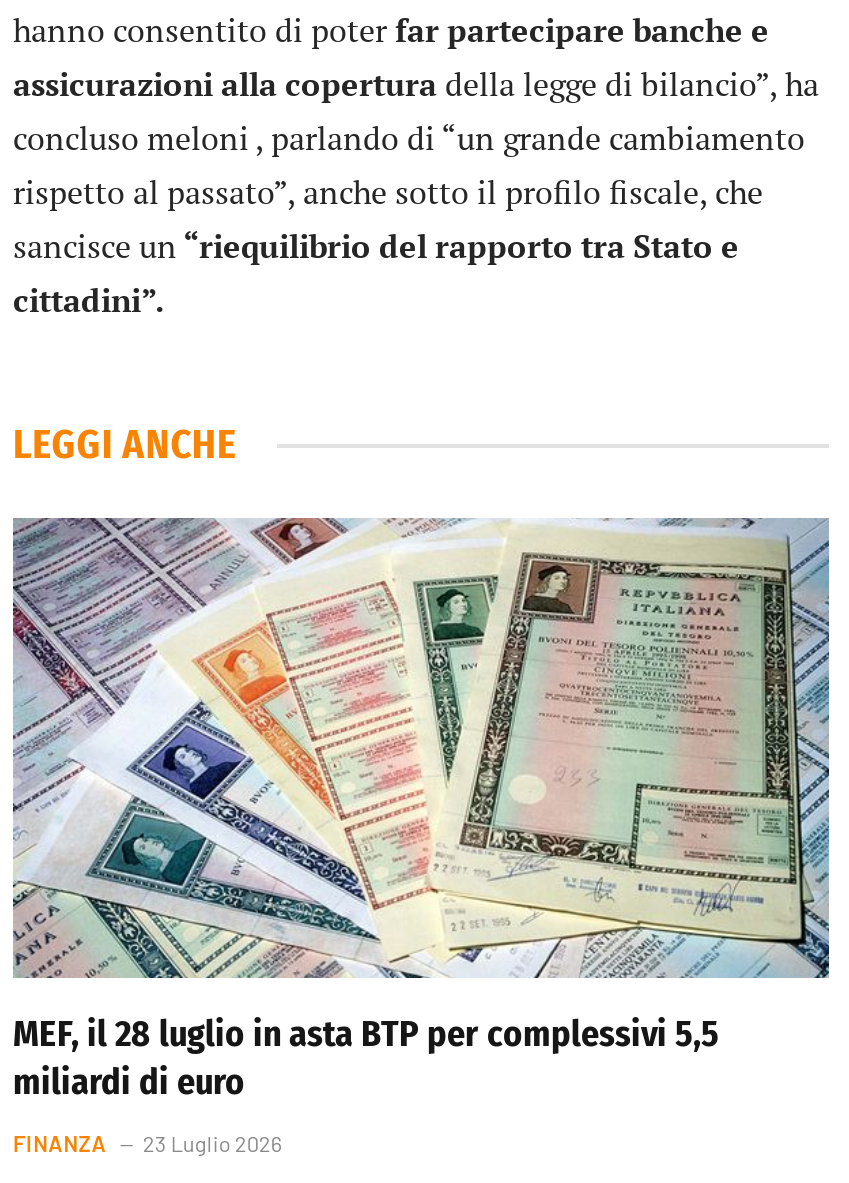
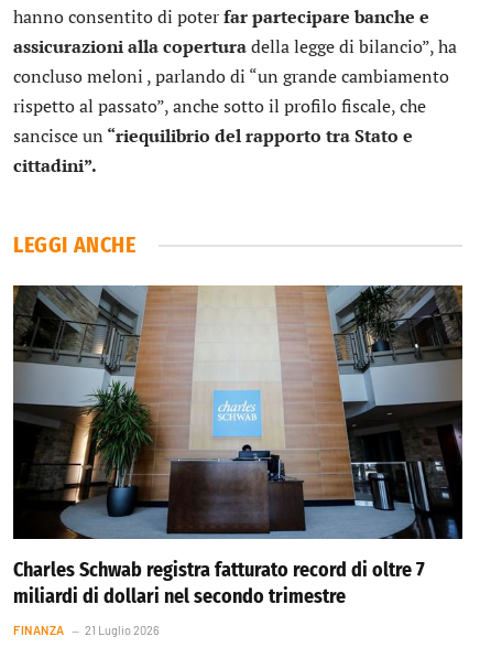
[11,516,831,1103] [image] | MEF, il 28 luglio in asta BTP per complessivi 5,5 | miliardi di euro -> [12,284,463,608] [image] | Charles Schwab registra fatturato record di oltre 7 | miliardi di dollari nel secondo trimestre
[13,1129,283,1155] FINANZA 23 Luglio 2026 -> [13,622,160,637] FINANZA 21 Luglio 2026

